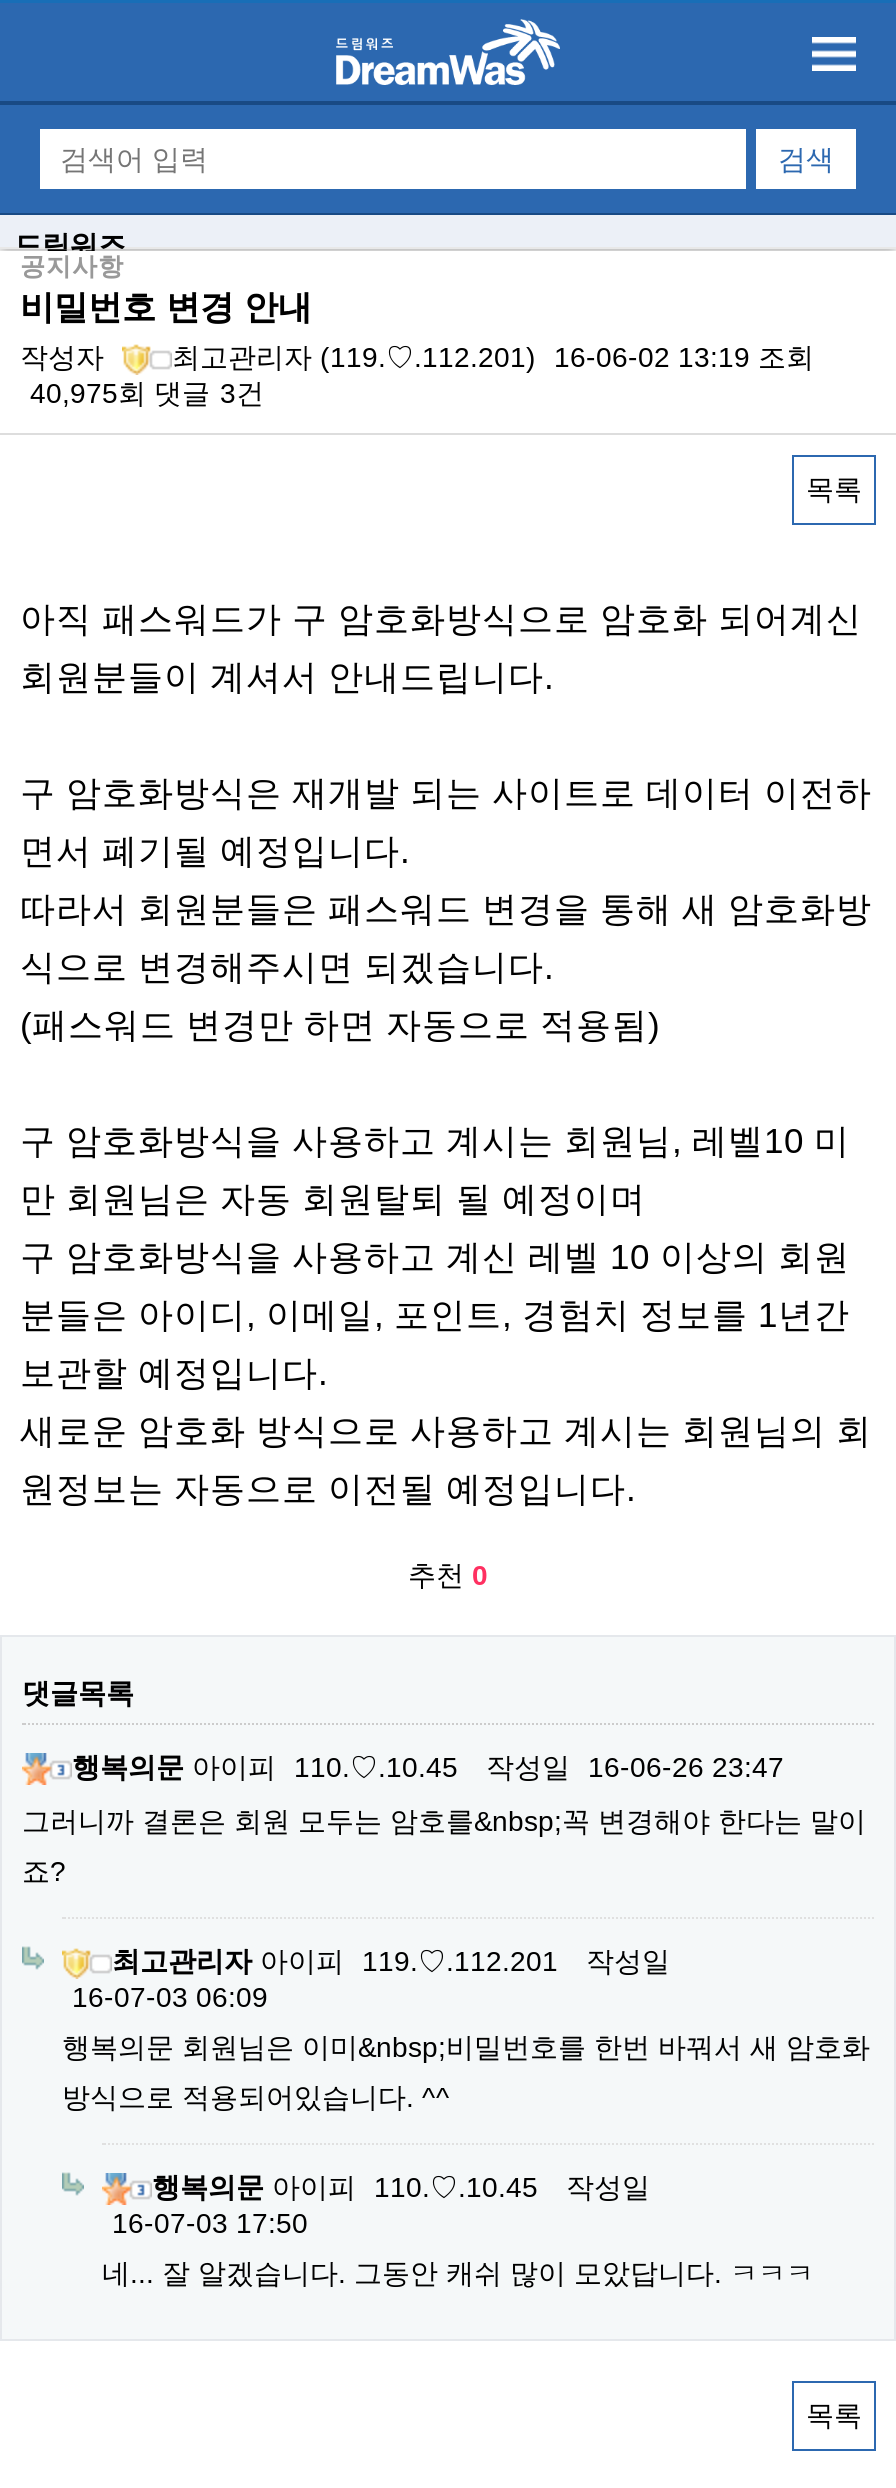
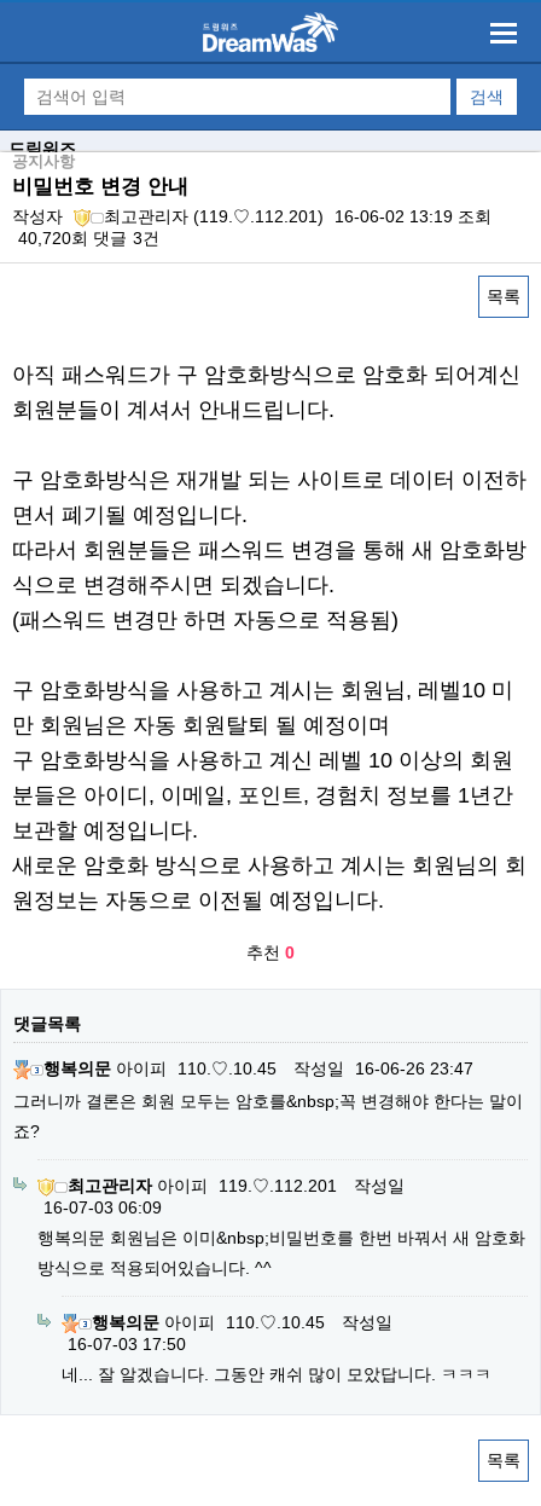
[30,377,264,409] 40,975회 댓글 3건 -> [18,228,159,248] 40,720회 댓글 3건

